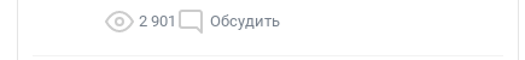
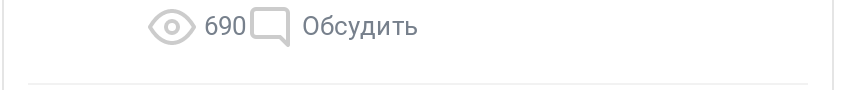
[139,12,280,30] 2 901 Обсудить -> [204,11,418,41] 690 Обсудить

